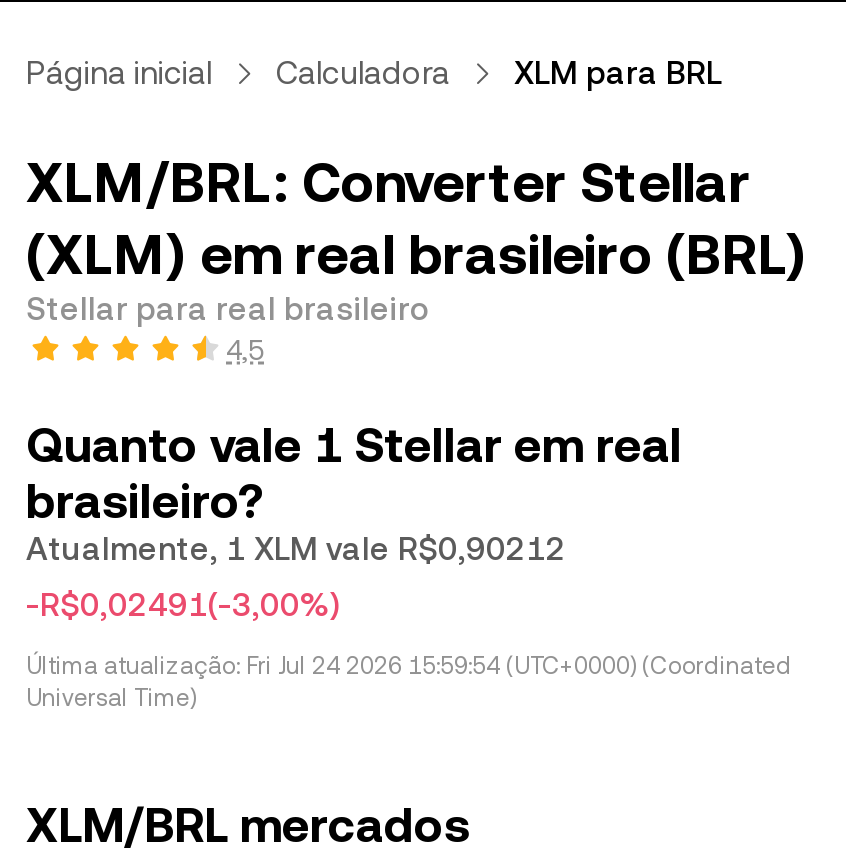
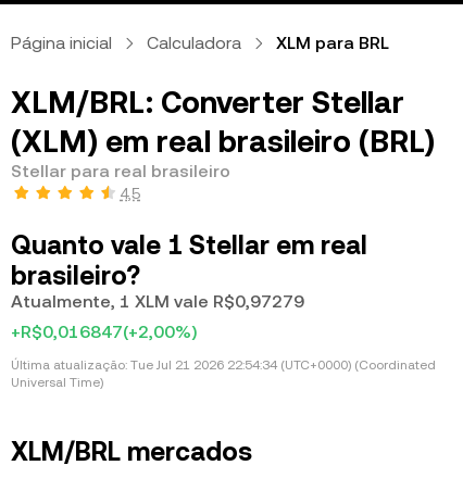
[26,530,566,568] Atualmente, 1 XLM vale R$0,90212 -> [11,291,304,312] Atualmente, 1 XLM vale R$0,97279
[26,586,340,624] -R$0,02491(-3,00%) -> [11,322,197,342] +R$0,016847(+2,00%)
[26,652,792,680] Última atualização: Fri Jul 24 2026 15:59:54 (UTC+0000) (Coordinated -> [11,357,436,373] Última atualização: Tue Jul 21 2026 22:54:34 (UTC+0000) (Coordinated

